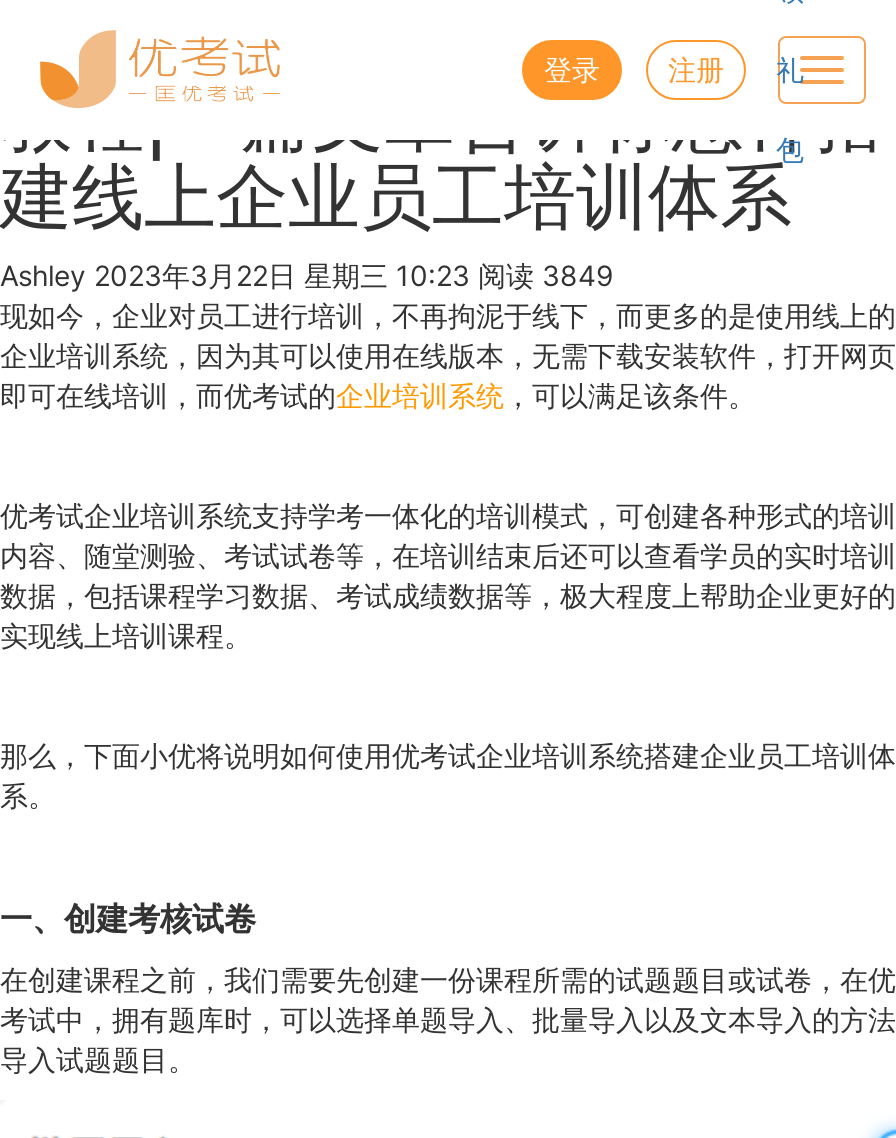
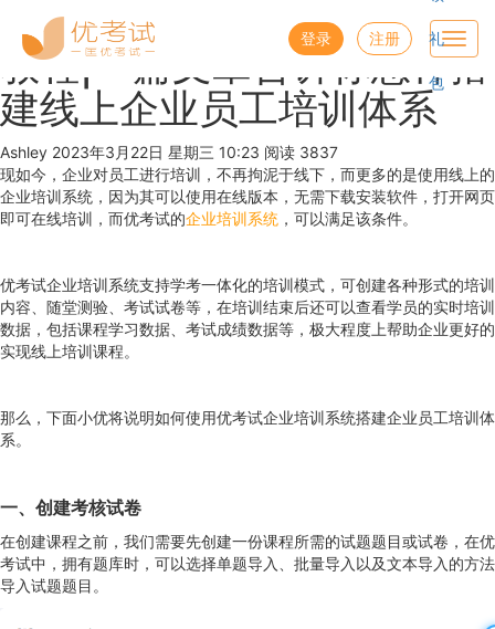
[0,258,614,292] Ashley 2023年3月22日 星期三 10:23 阅读 3849 -> [0,143,338,161] Ashley 2023年3月22日 星期三 10:23 阅读 3837

